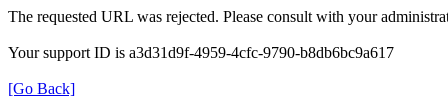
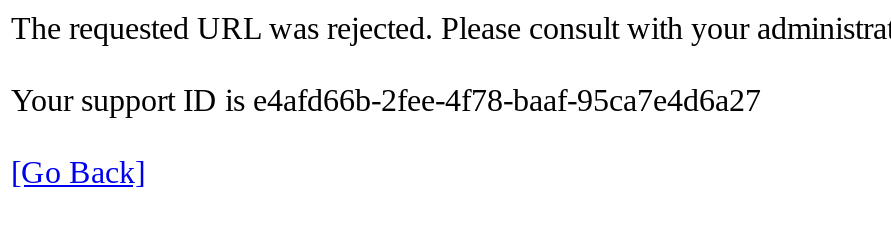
[8,44,394,61] Your support ID is a3d31d9f-4959-4cfc-9790-b8db6bc9a617 -> [11,83,761,117] Your support ID is e4afd66b-2fee-4f78-baaf-95ca7e4d6a27

